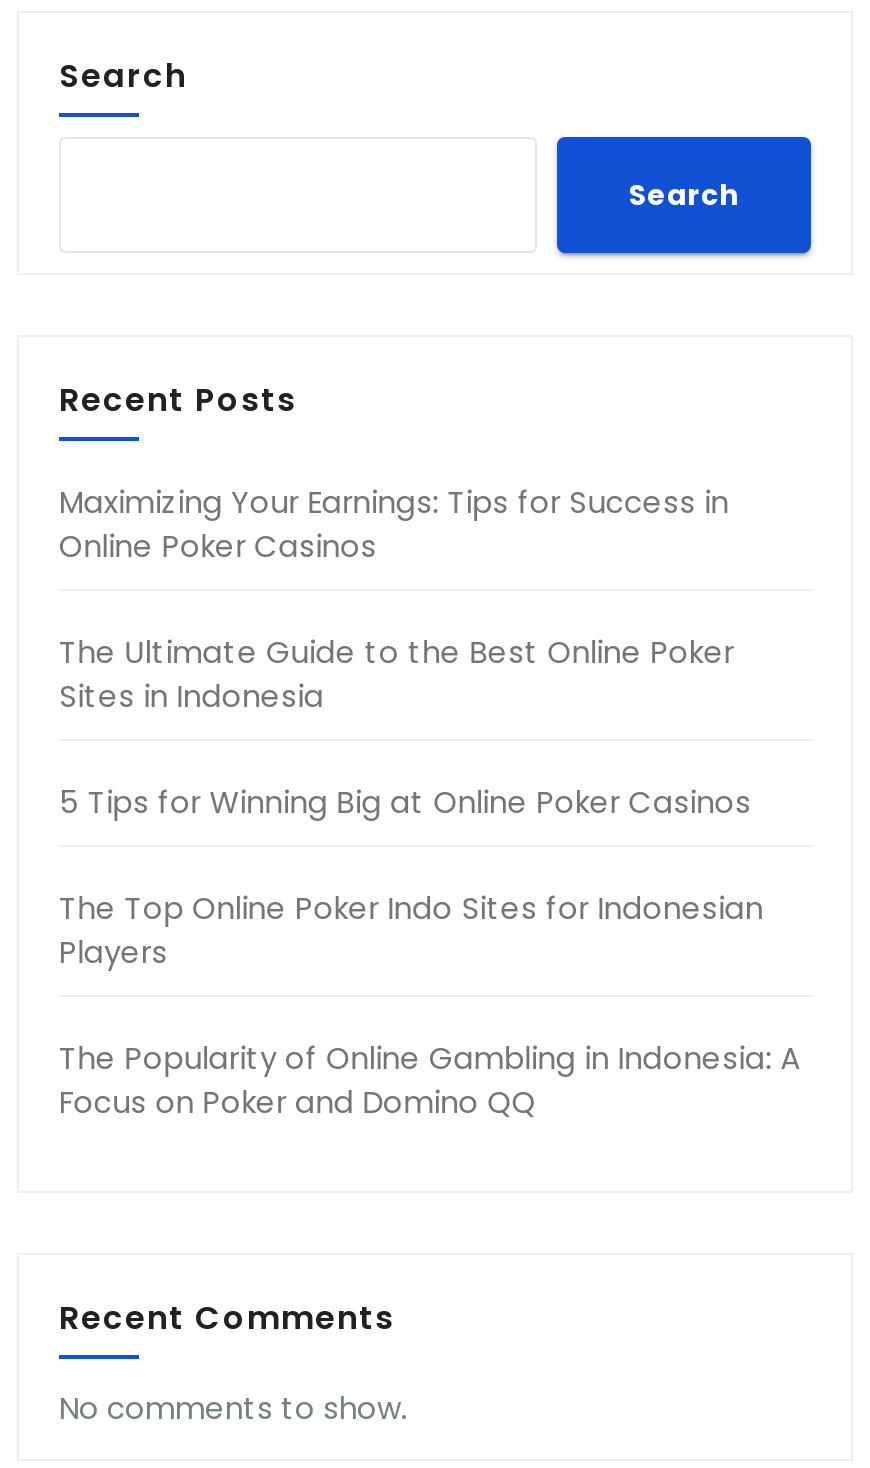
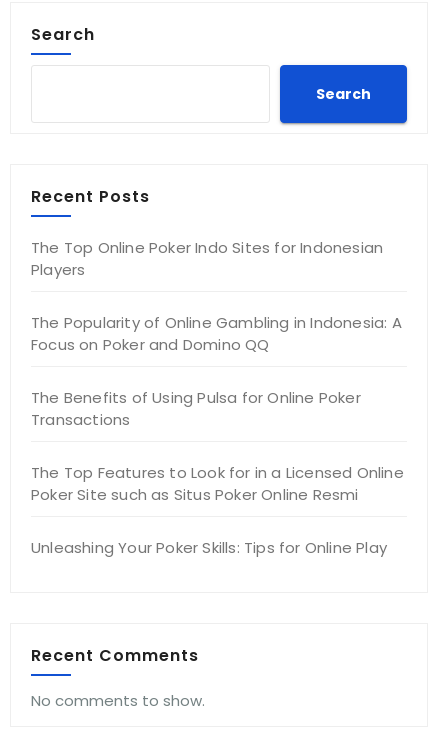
[59,481,751,823] Maximizing Your Earnings: Tips for Success in | Online Poker Casinos | The Ultimate Guide to the Best Online Poker | Sites in Indonesia | 5 Tips for Winning Big at Online Poker Casinos -> none
moved [59,887,801,1123] -> [31,237,402,355]: The Top Online Poker Indo Sites for Indonesian | Players | The Popularity of Online Gambling in Indonesia: A | Focus on Poker and Domino QQ
none -> [31,387,404,558] The Benefits of Using Pulsa for Online Poker | Transactions | The Top Features to Look for in a Licensed Online | Poker Site such as Situs Poker Online Resmi | Unleashing Your Poker Skills: Tips for Online Play

